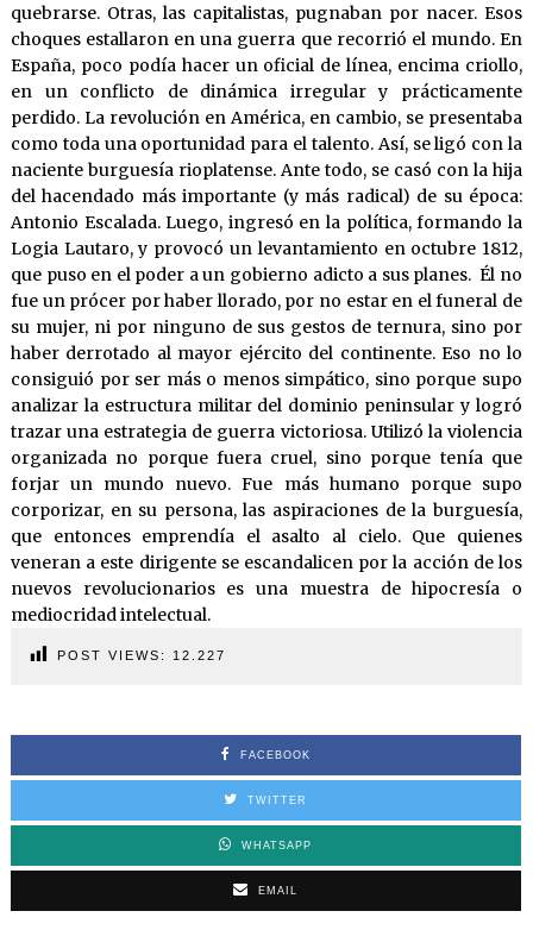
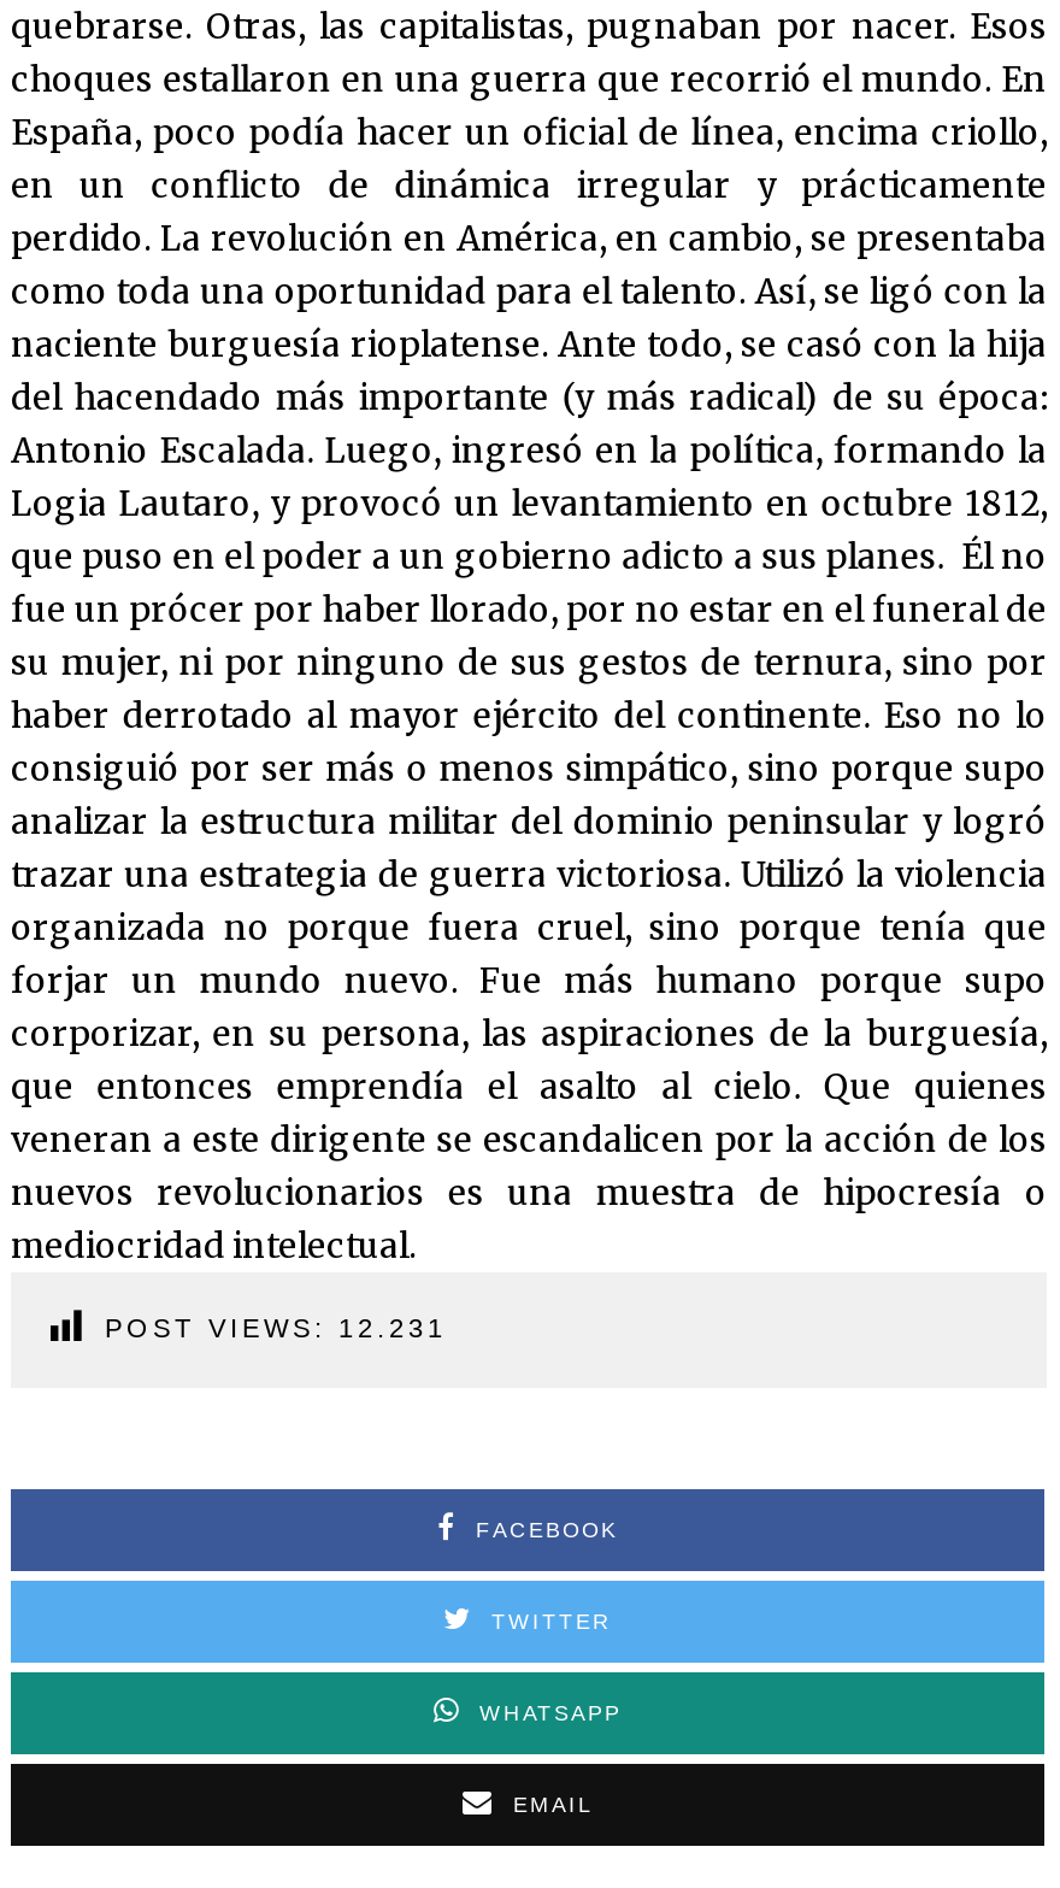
[57,649,226,663] POST VIEWS: 12.227 -> [105,1314,447,1343] POST VIEWS: 12.231

